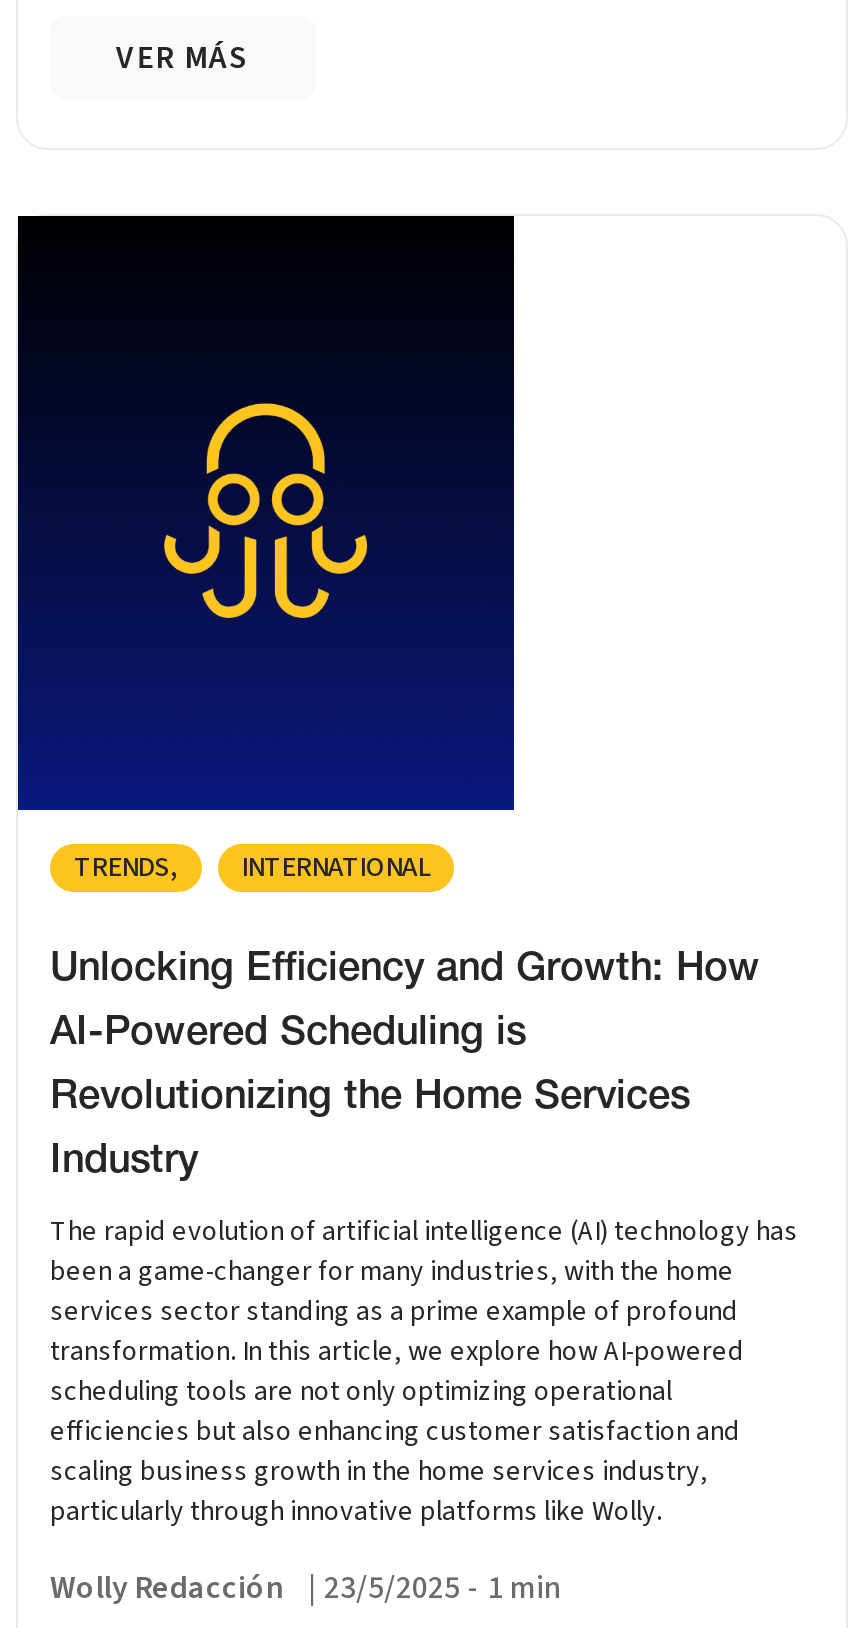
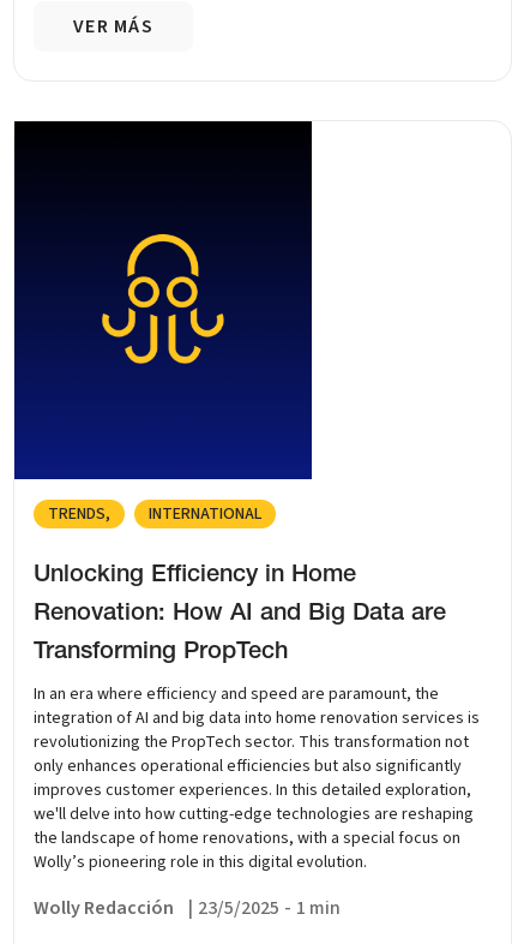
[50,953,798,1533] Unlocking Efficiency and Growth: How | AI-Powered Scheduling is | Revolutionizing the Home Services | Industry | The rapid evolution of artificial intelligence (AI) technology has | been a game-changer for many industries, with the home | services sector standing as a prime example of profound | transformation. In this article, we explore how AI-powered | scheduling tools are not only optimizing operational | efficiencies but also enhancing customer satisfaction and | scaling business growth in the home services industry, | particularly through innovative platforms like Wolly. -> [34,564,480,874] Unlocking Efficiency in Home | Renovation: How AI and Big Data are | Transforming PropTech | In an era where efficiency and speed are paramount, the | integration of AI and big data into home renovation services is | revolutionizing the PropTech sector. This transformation not | only enhances operational efficiencies but also significantly | improves customer experiences. In this detailed exploration, | we'll delve into how cutting-edge technologies are reshaping | the landscape of home renovations, with a special focus on | Wolly’s pioneering role in this digital evolution.

